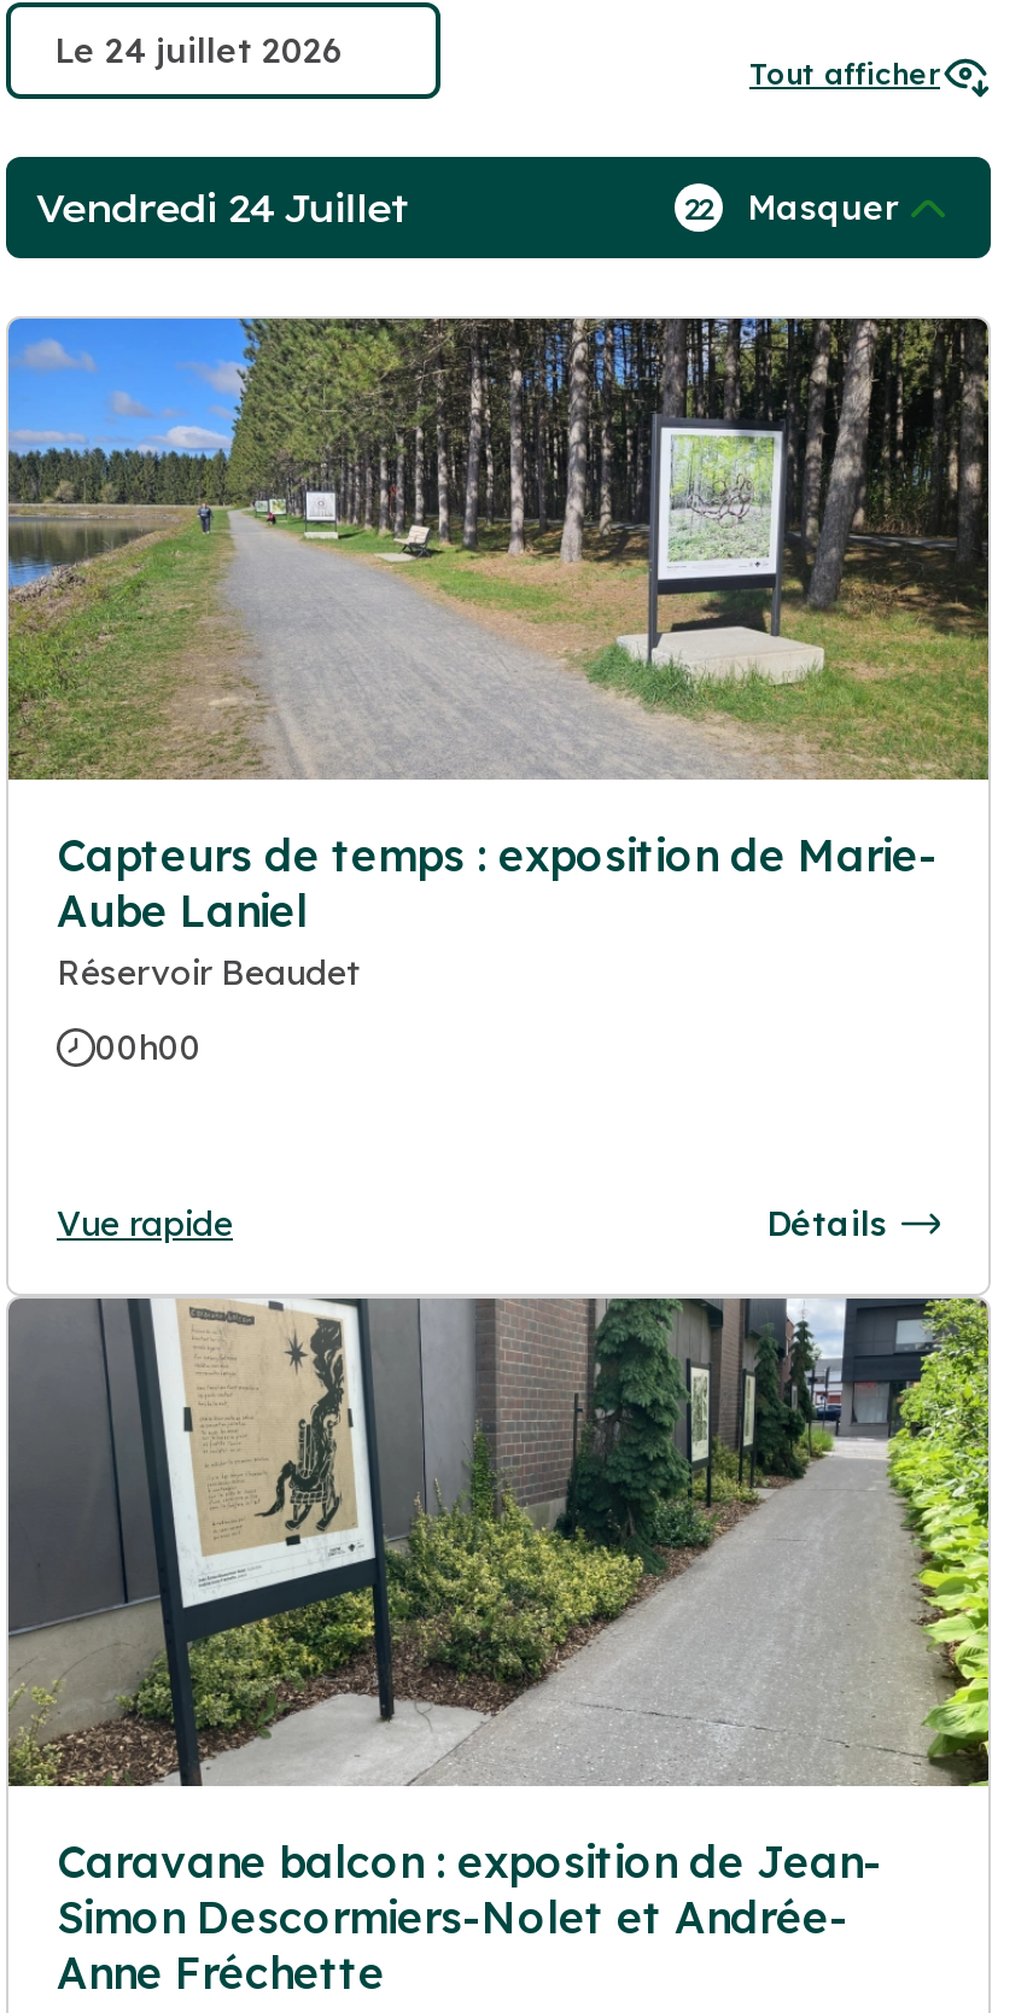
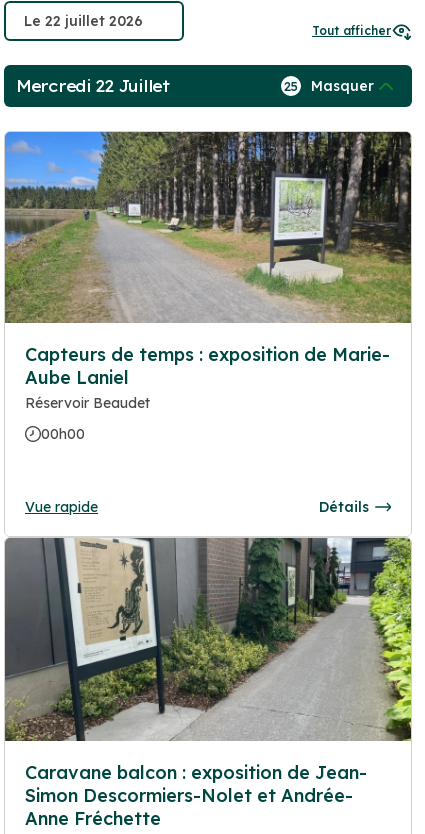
[35,184,408,232] Vendredi 24 Juillet -> [16,76,170,96] Mercredi 22 Juillet
[684,186,899,230] 22 Masquer -> [284,77,374,95] 25 Masquer

